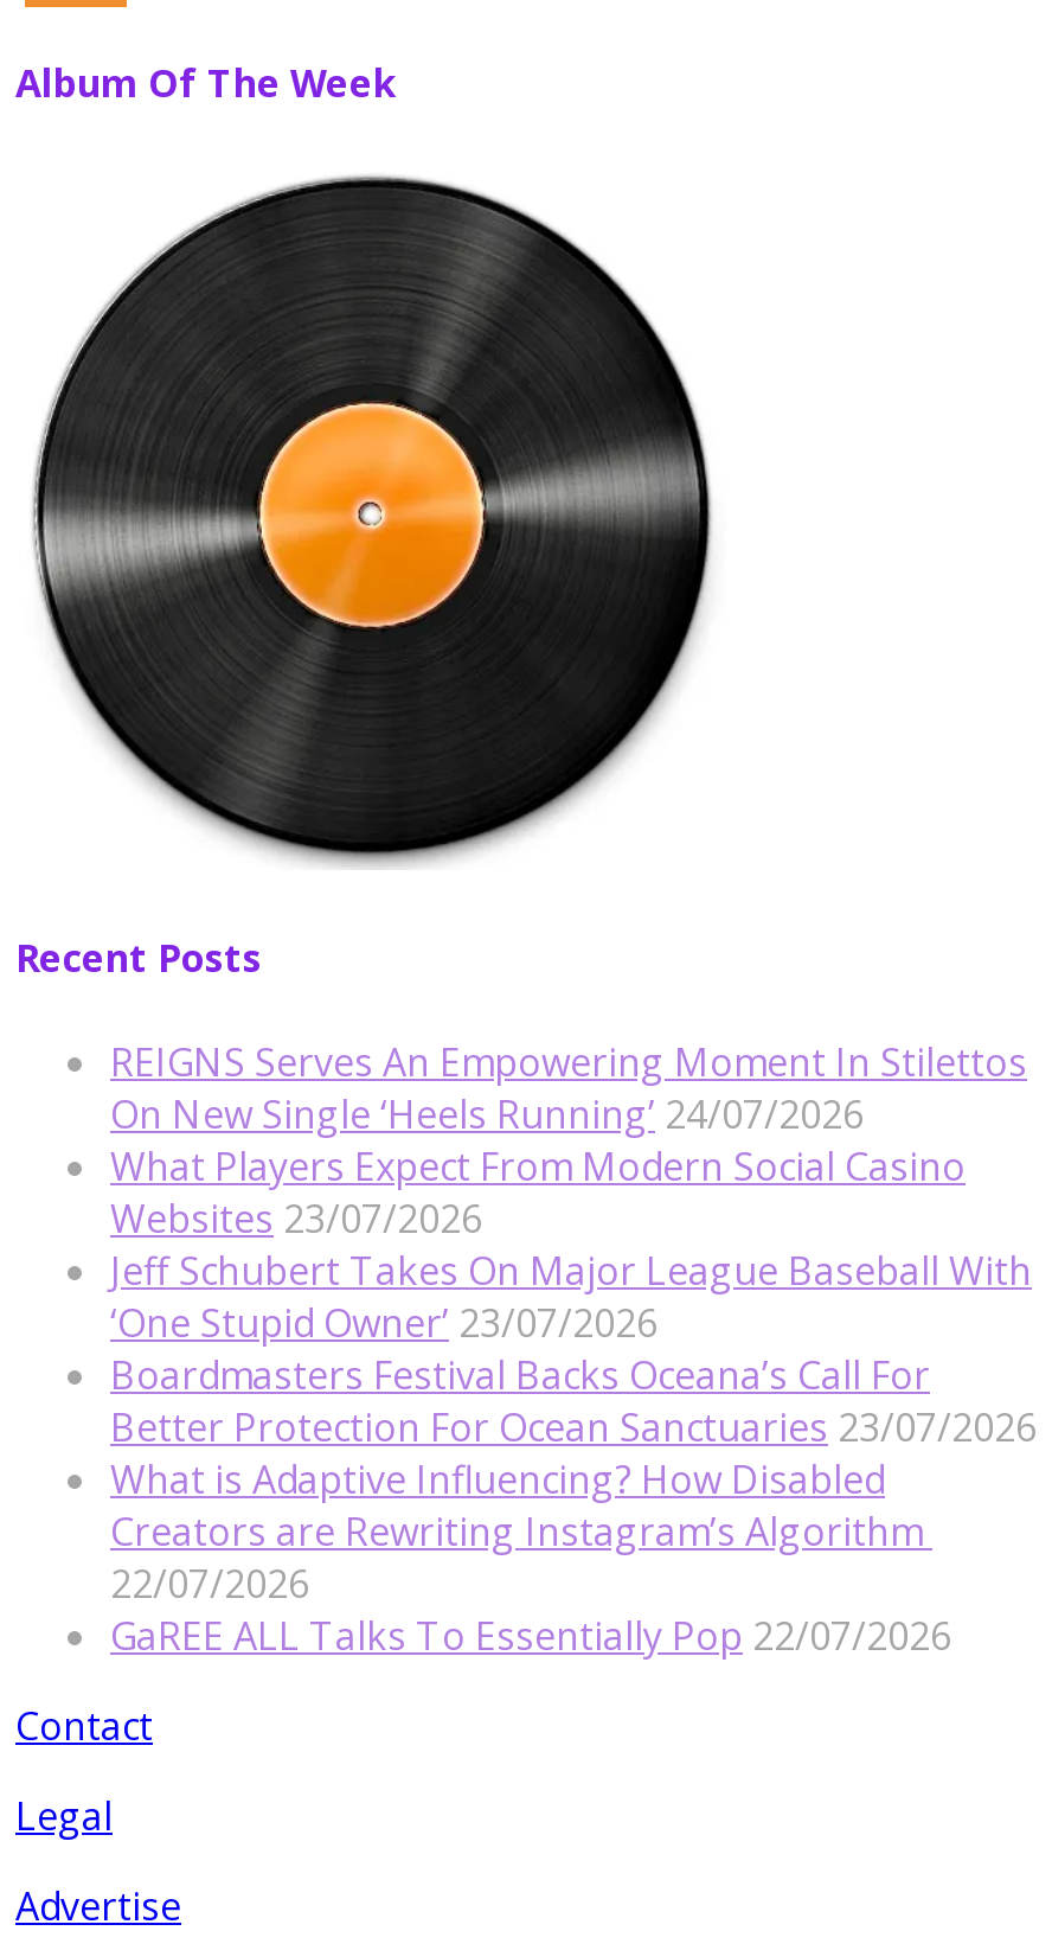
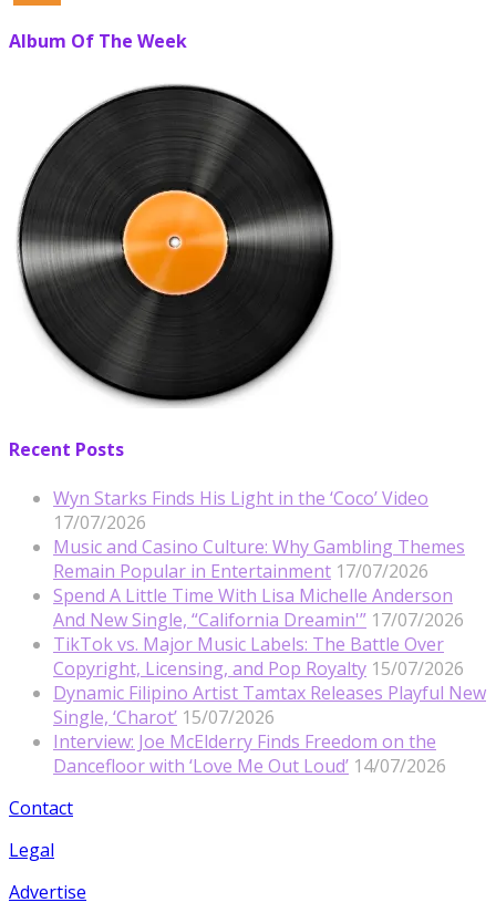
[110,1035,1037,1661] REIGNS Serves An Empowering Moment In Stilettos | On New Single ‘Heels Running’ 24/07/2026 | What Players Expect From Modern Social Casino | Websites 23/07/2026 | Jeff Schubert Takes On Major League Baseball With | ‘One Stupid Owner’ 23/07/2026 | Boardmasters Festival Backs Oceana’s Call For | Better Protection For Ocean Sanctuaries 23/07/2026 | What is Adaptive Influencing? How Disabled | Creators are Rewriting Instagram’s Algorithm | 22/07/2026 | GaREE ALL Talks To Essentially Pop 22/07/2026 -> [53,485,486,778] Wyn Starks Finds His Light in the ‘Coco’ Video | 17/07/2026 | Music and Casino Culture: Why Gambling Themes | Remain Popular in Entertainment 17/07/2026 | Spend A Little Time With Lisa Michelle Anderson | And New Single, “California Dreamin'” 17/07/2026 | TikTok vs. Major Music Labels: The Battle Over | Copyright, Licensing, and Pop Royalty 15/07/2026 | Dynamic Filipino Artist Tamtax Releases Playful New | Single, ‘Charot’ 15/07/2026 | Interview: Joe McElderry Finds Freedom on the | Dancefloor with ‘Love Me Out Loud’ 14/07/2026

